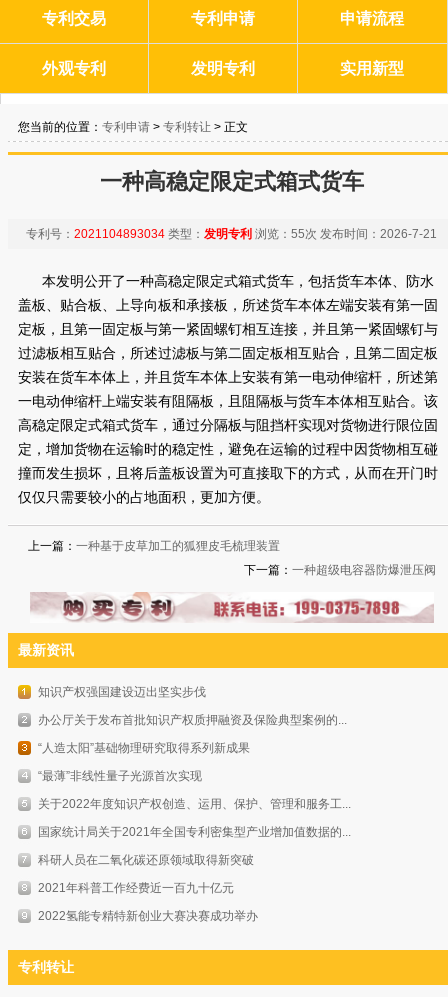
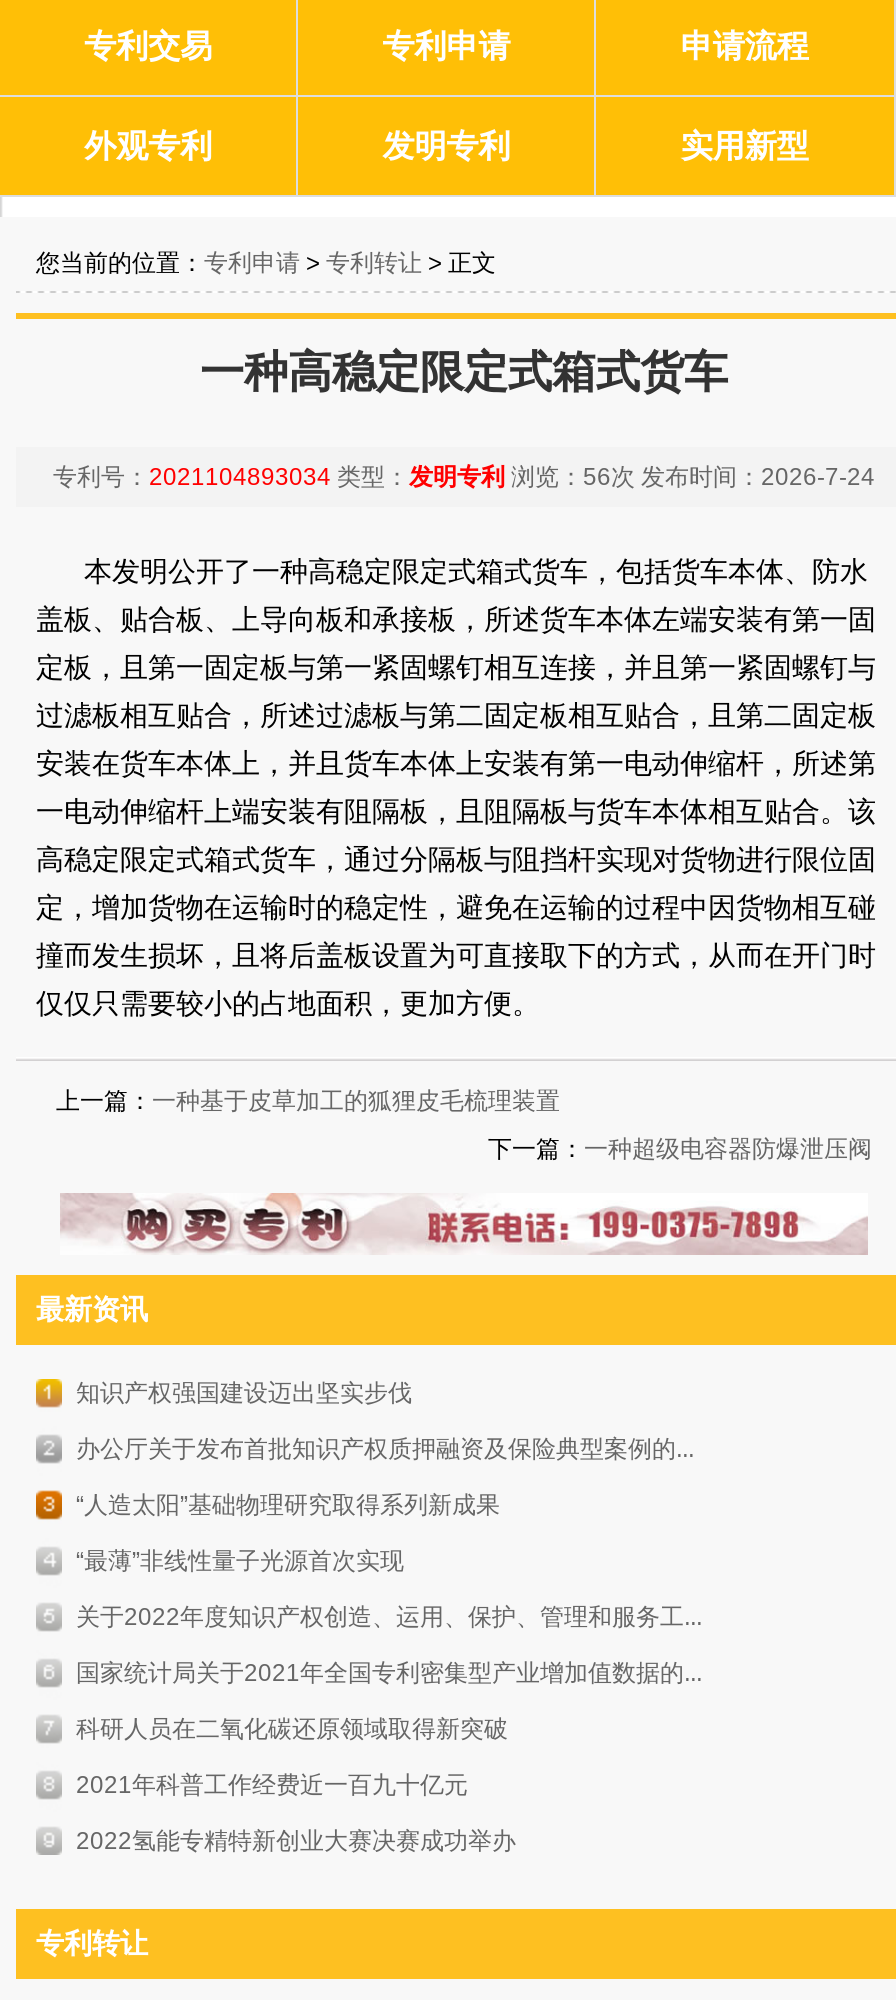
[26,227,437,241] 专利号：2021104893034类型：发明专利浏览：55次发布时间：2026-7-21 -> [53,463,875,491] 专利号：2021104893034类型：发明专利浏览：56次发布时间：2026-7-24

